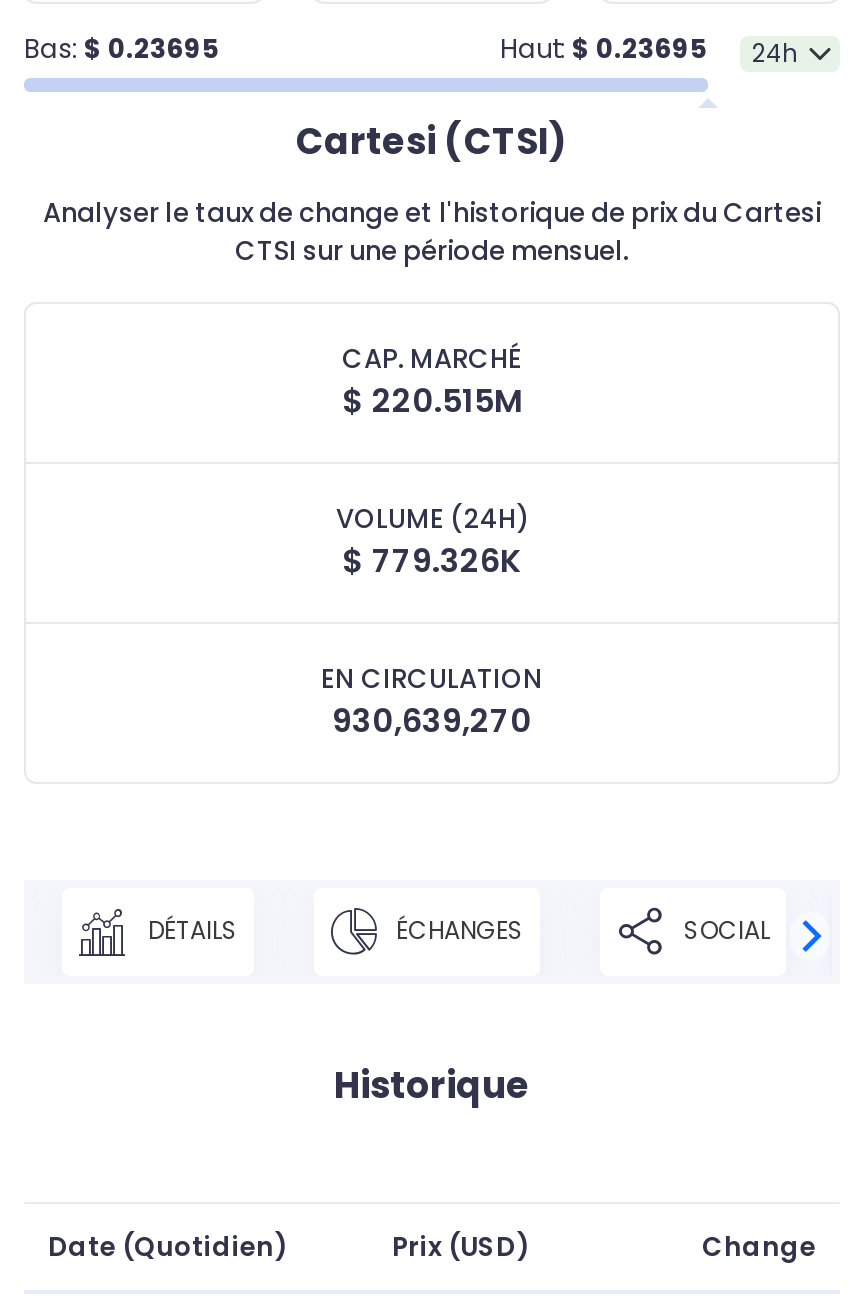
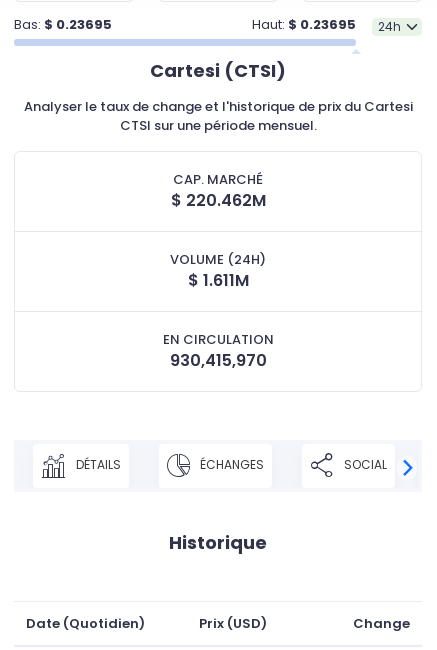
[342,377,522,423] $220.515M -> [170,188,265,211] $220.462M
[342,537,522,583] $779.326K -> [187,268,248,291] $1.611M
[332,697,532,743] 930,639,270 -> [169,348,266,371] 930,415,970

